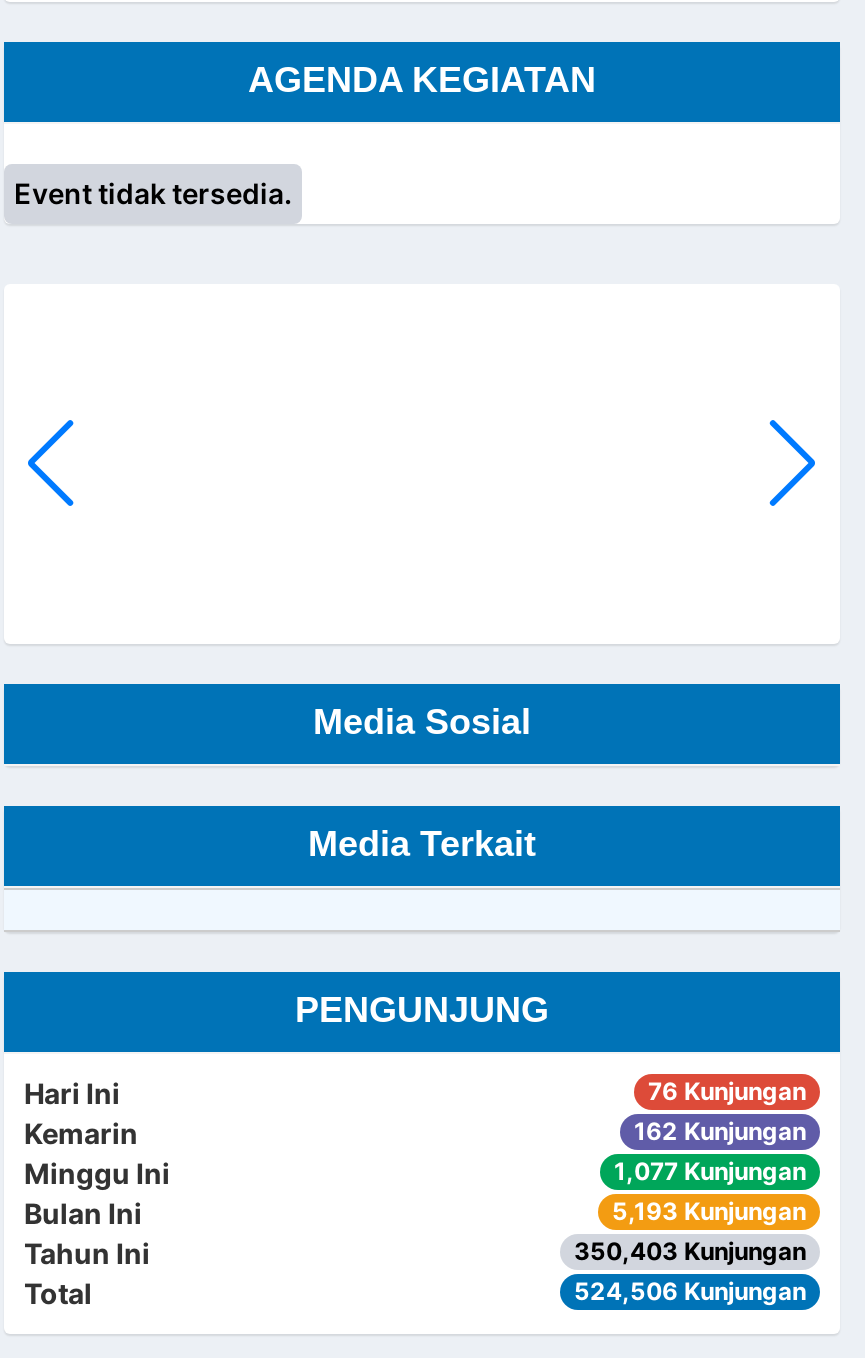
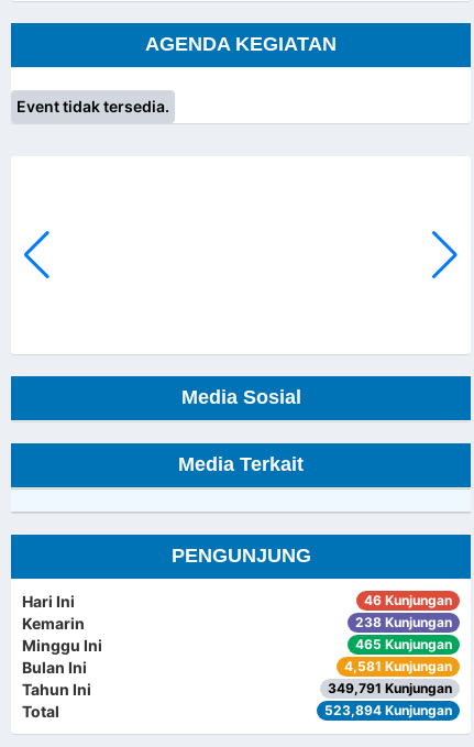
[648,1076,806,1106] 76 Kunjungan -> [364,592,452,608] 46 Kunjungan
[634,1116,806,1146] 162 Kunjungan -> [355,614,452,630] 238 Kunjungan
[614,1156,806,1186] 1,077 Kunjungan -> [355,636,452,652] 465 Kunjungan
[612,1196,806,1226] 5,193 Kunjungan -> [344,658,452,674] 4,581 Kunjungan
[574,1236,806,1266] 350,403 Kunjungan -> [328,680,452,696] 349,791 Kunjungan
[574,1276,806,1306] 524,506 Kunjungan -> [324,702,452,718] 523,894 Kunjungan

